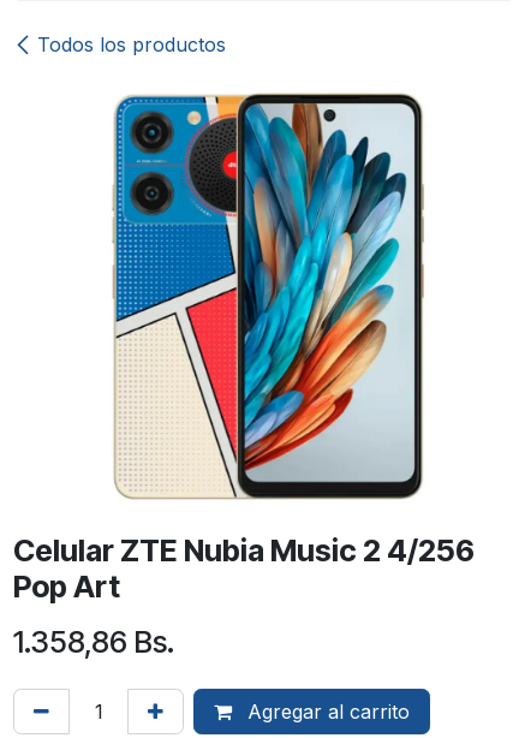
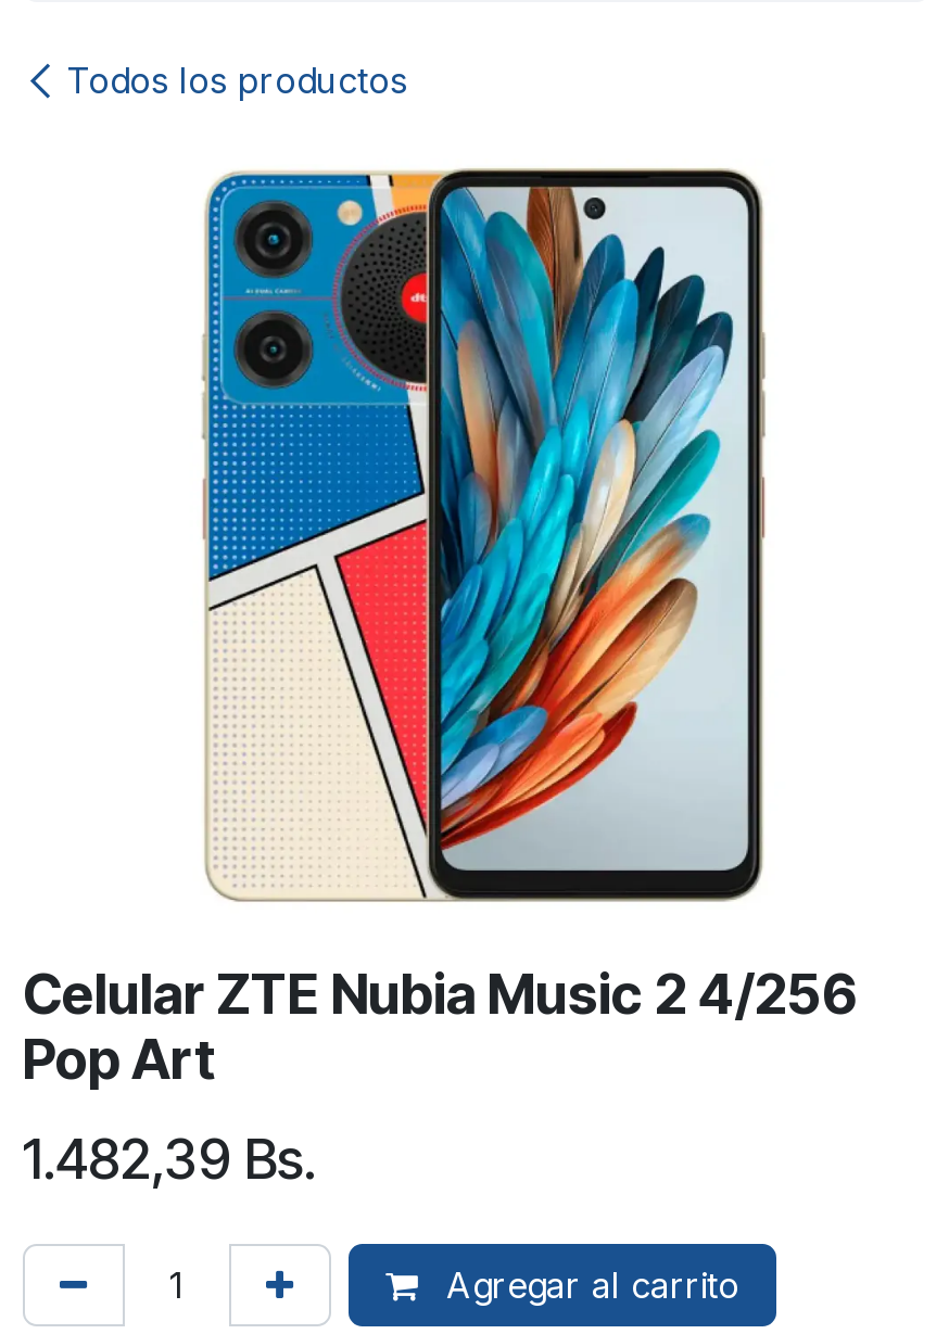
[13,624,174,660] 1.358,86 Bs. -> [23,1126,316,1191] 1.482,39 Bs.

